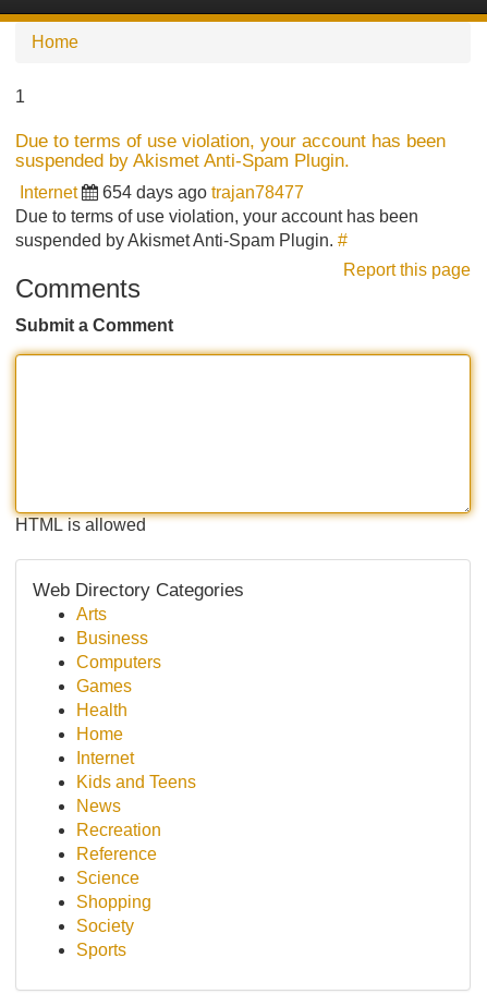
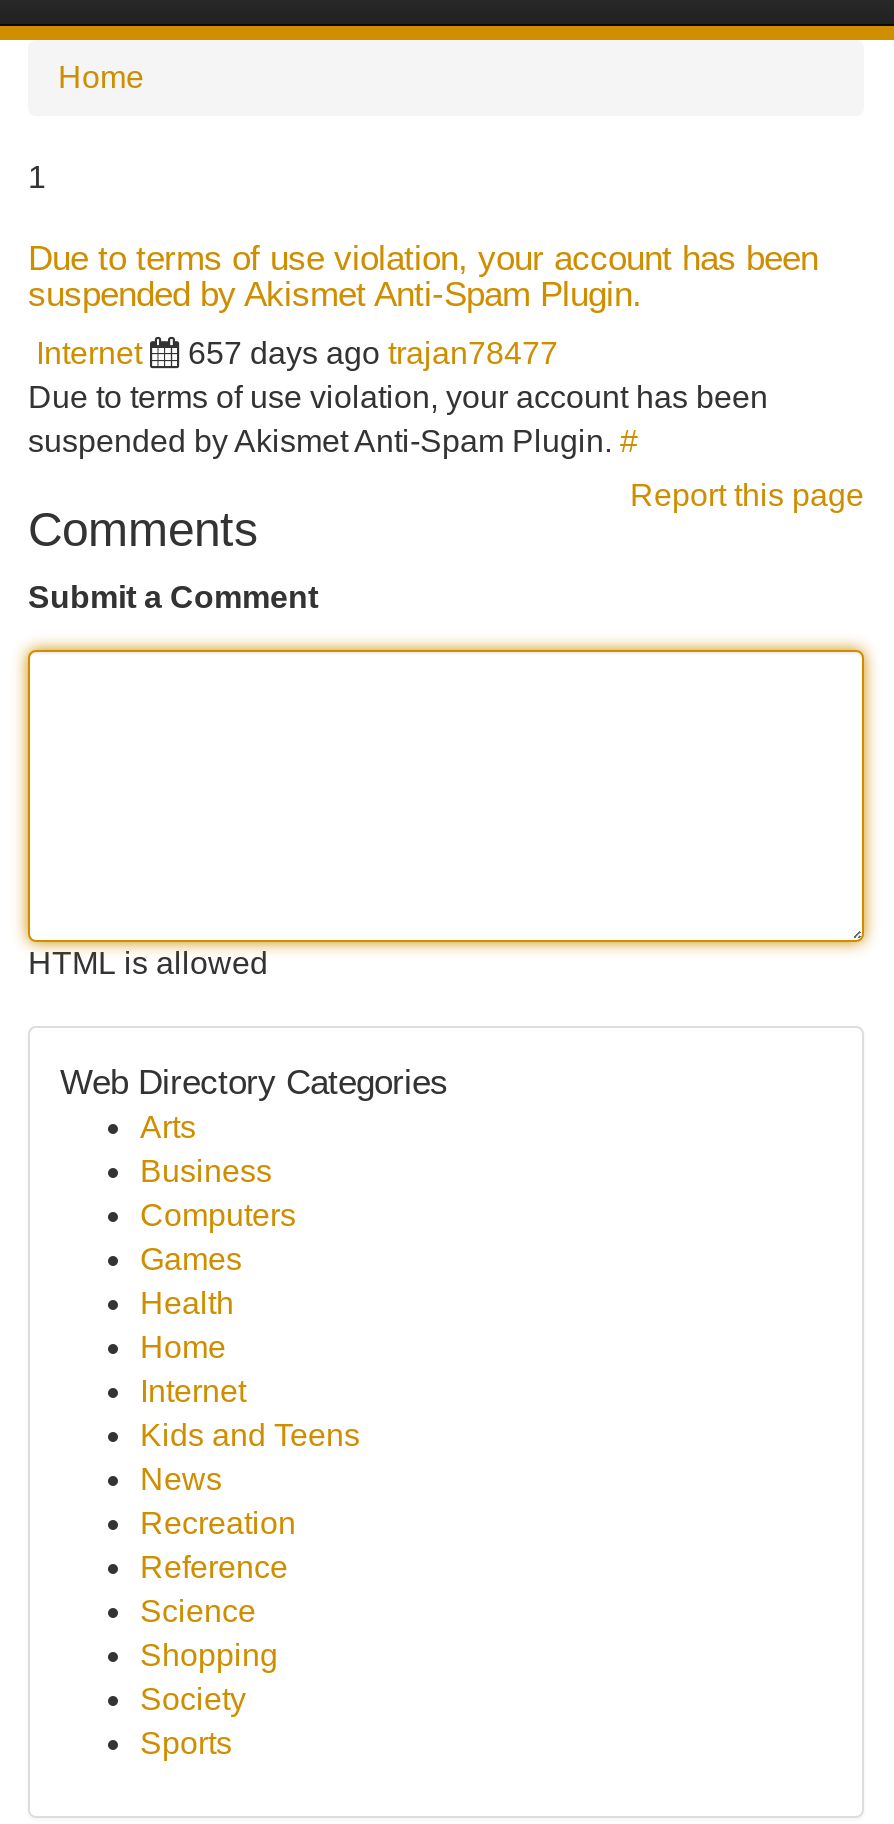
[102,183,304,202] 654 days ago trajan78477 -> [188,336,558,370] 657 days ago trajan78477

